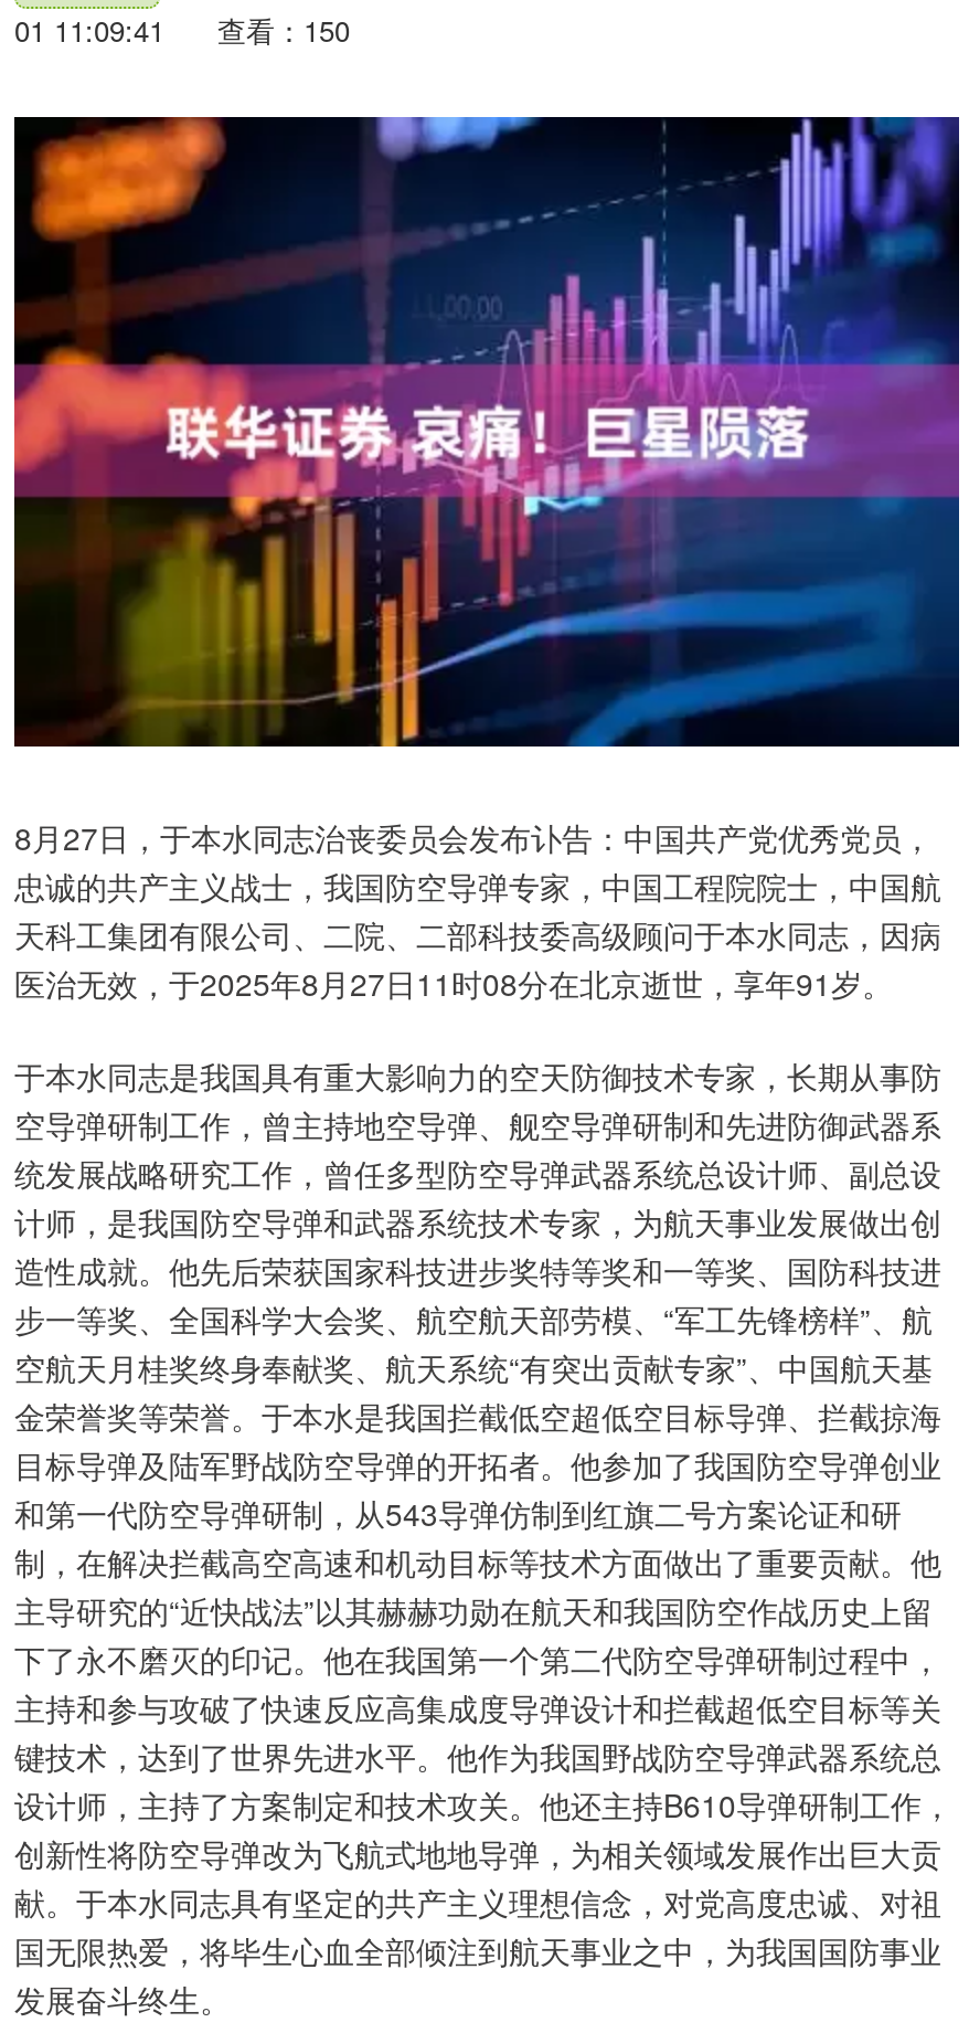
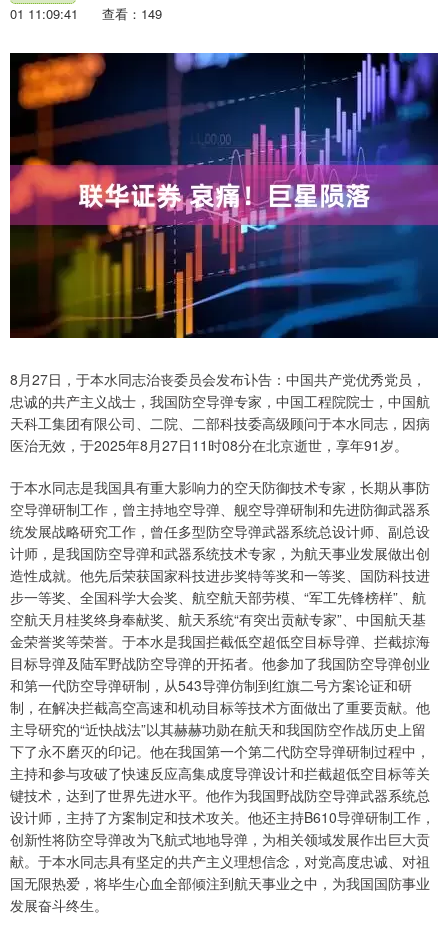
[14,9,350,51] 01 11:09:41 查看：150 -> [10,4,162,23] 01 11:09:41 查看：149

